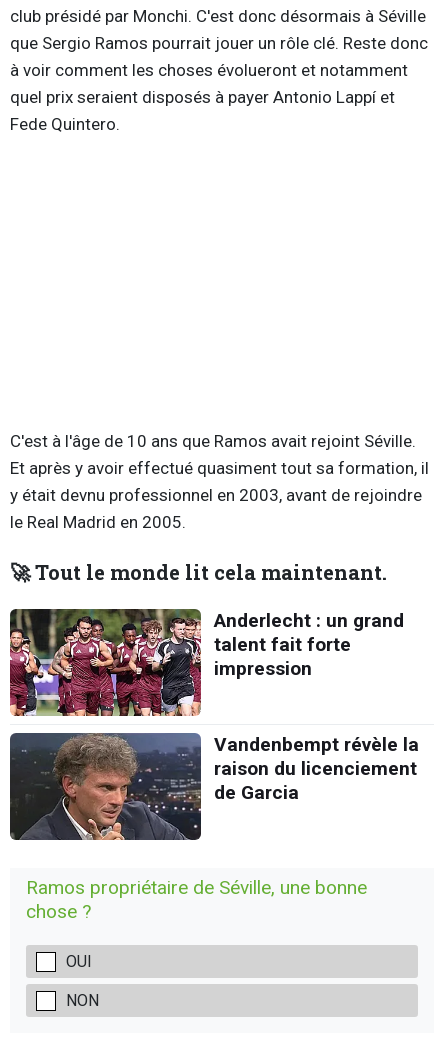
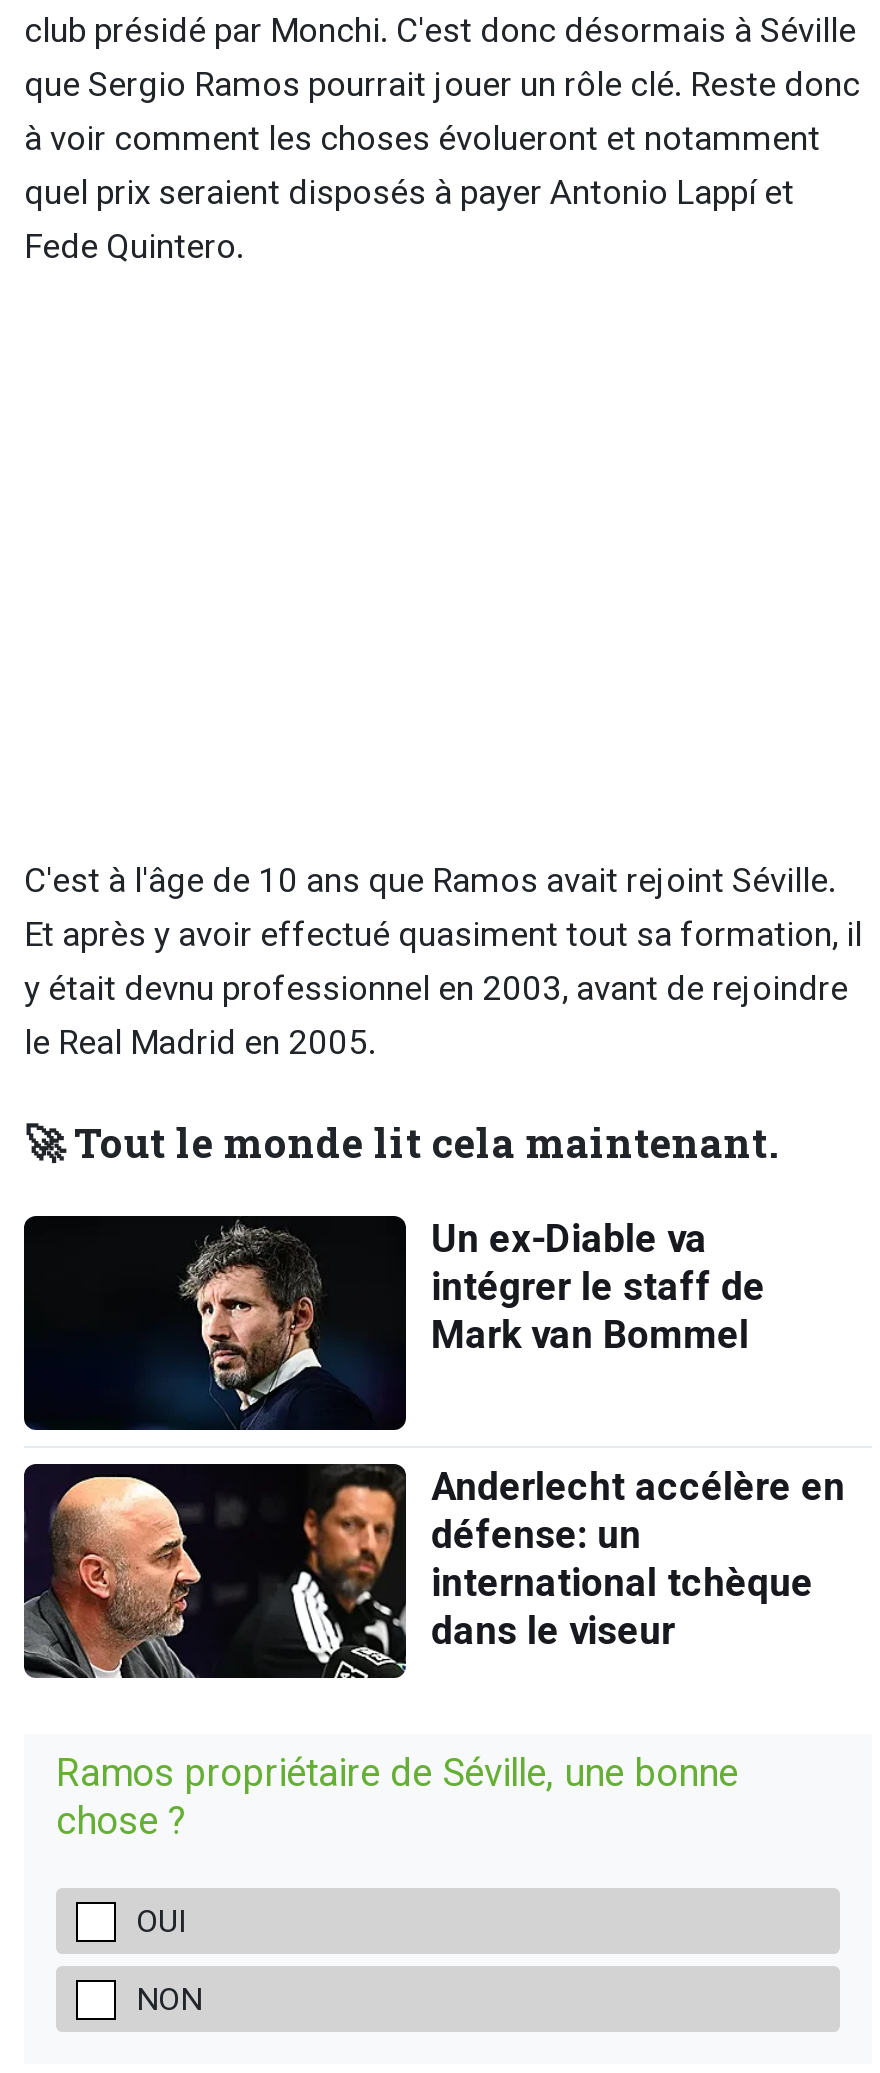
[9,608,404,717] [image] | Anderlecht : un grand | talent fait forte | impression -> [22,1214,765,1432] [image] | Un ex-Diable va | intégrer le staff de | Mark van Bommel
[10,732,419,841] [image] | Vandenbempt révèle la | raison du licenciement | de Garcia -> [24,1462,845,1680] [image] | Anderlecht accélère en | défense: un | international tchèque | dans le viseur

